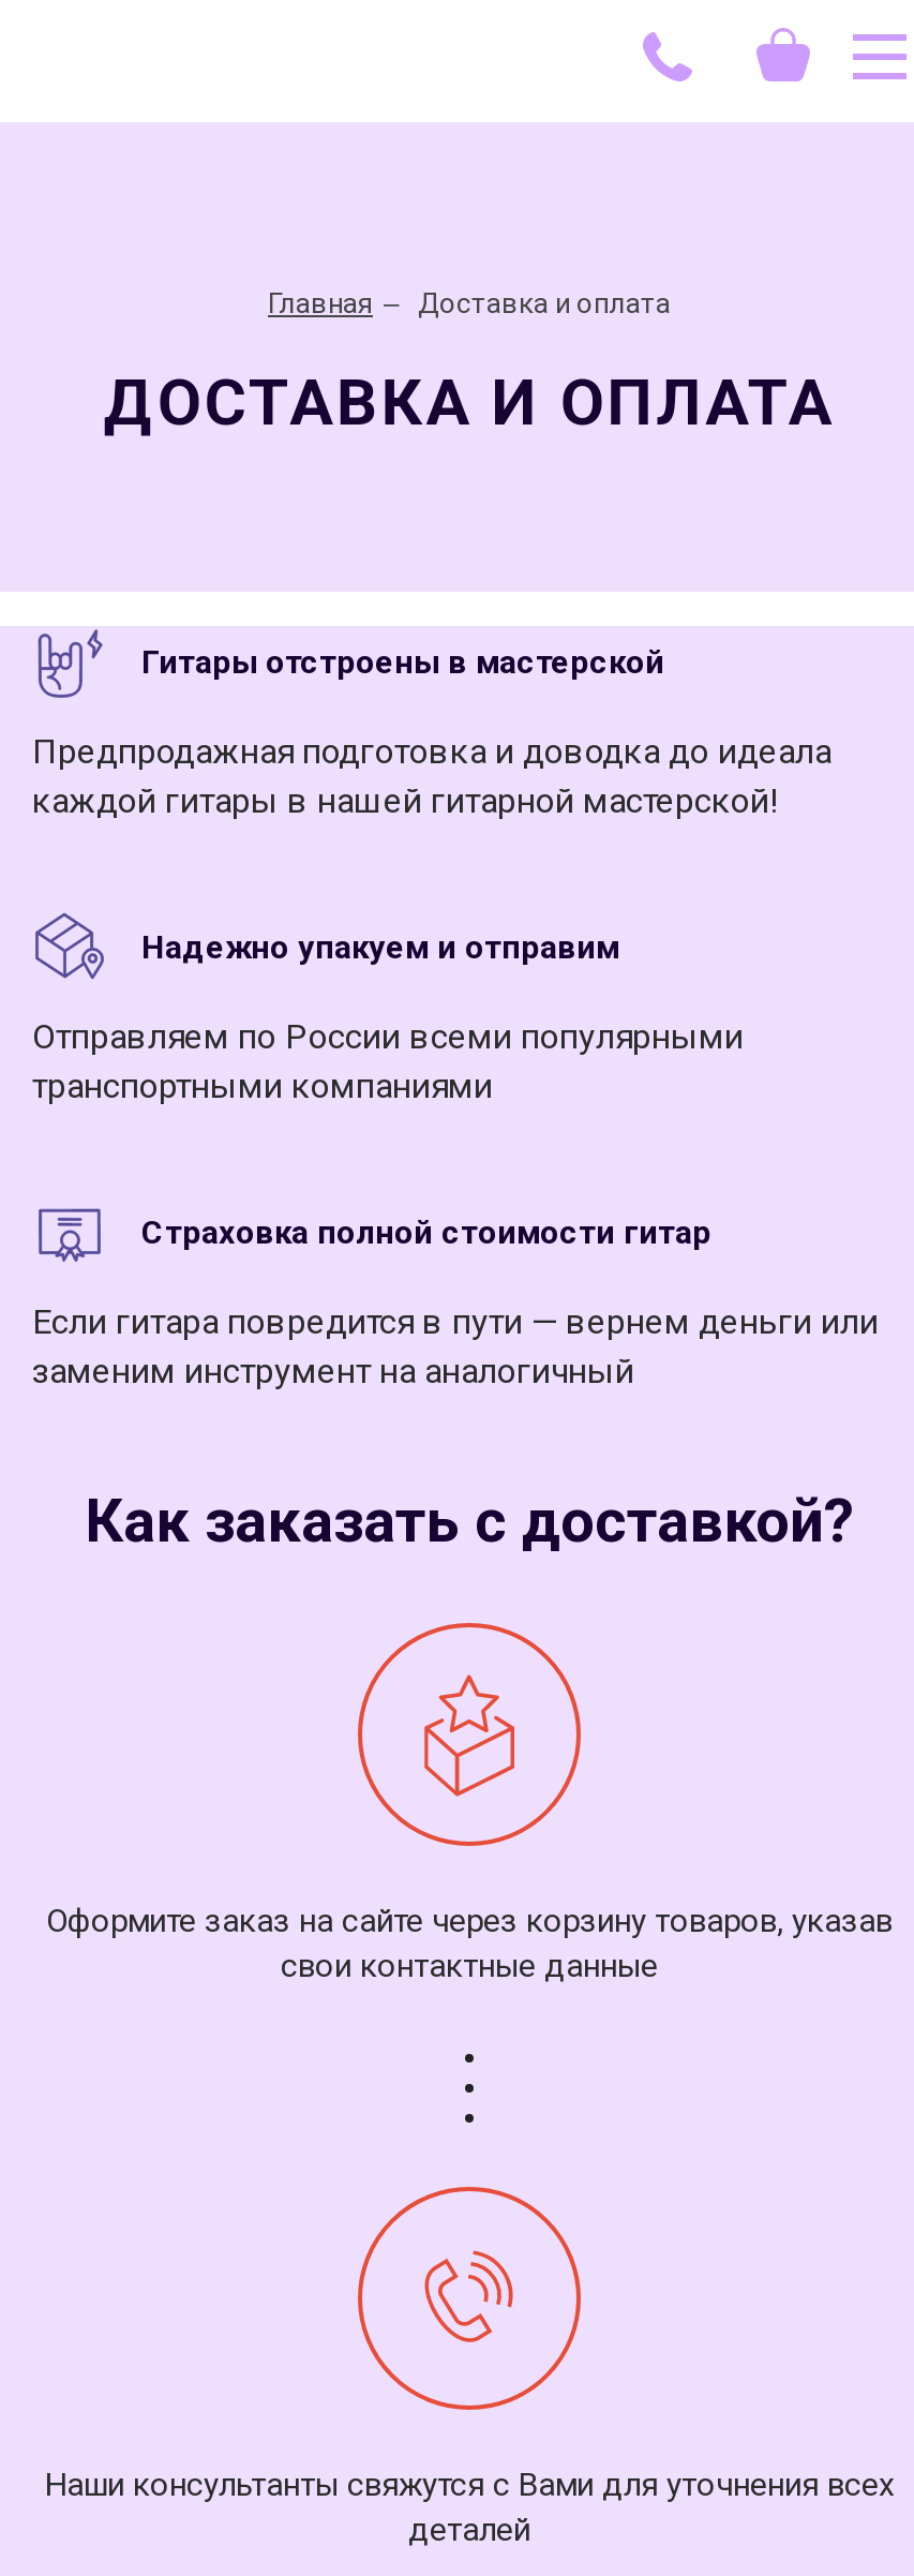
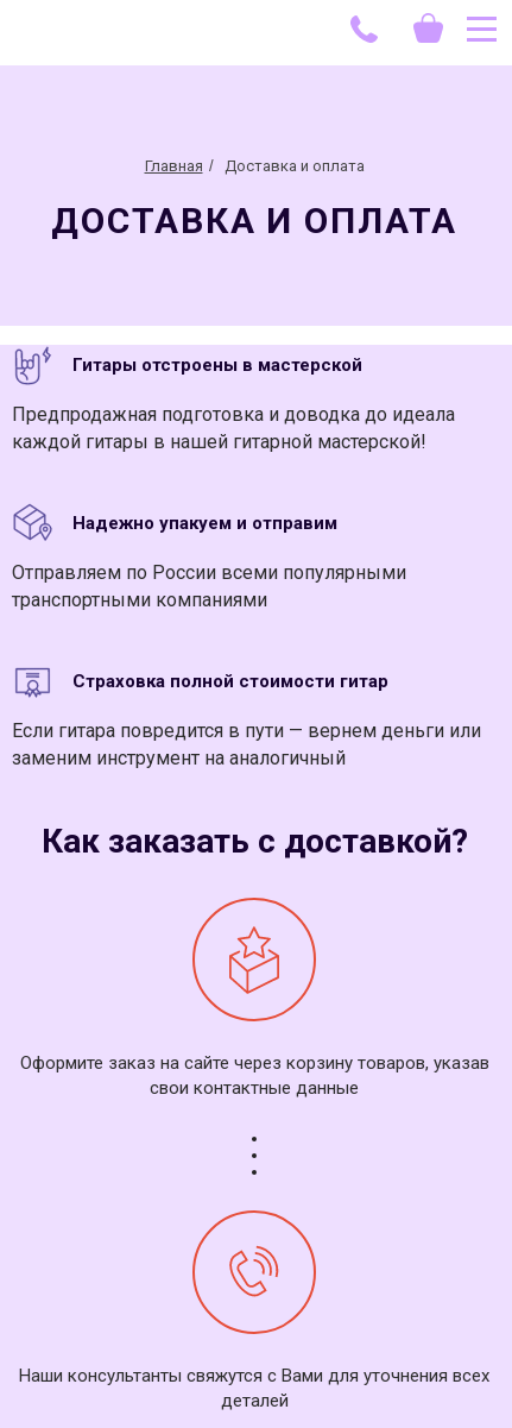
[268,287,671,319] Главная – Доставка и оплата -> [144,157,364,175] Главная / Доставка и оплата

